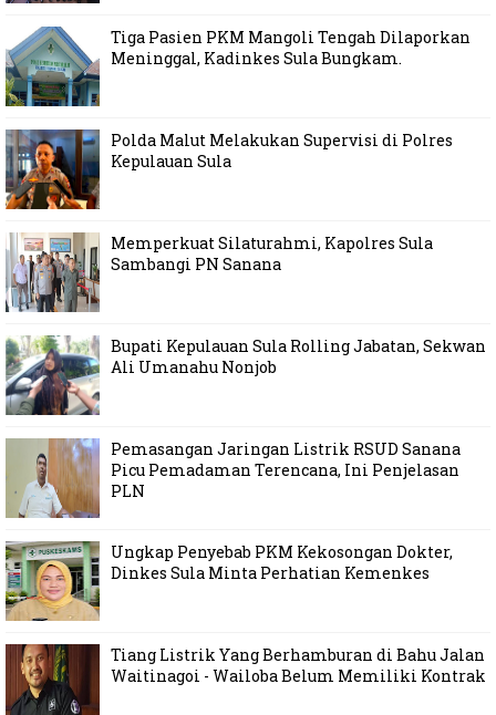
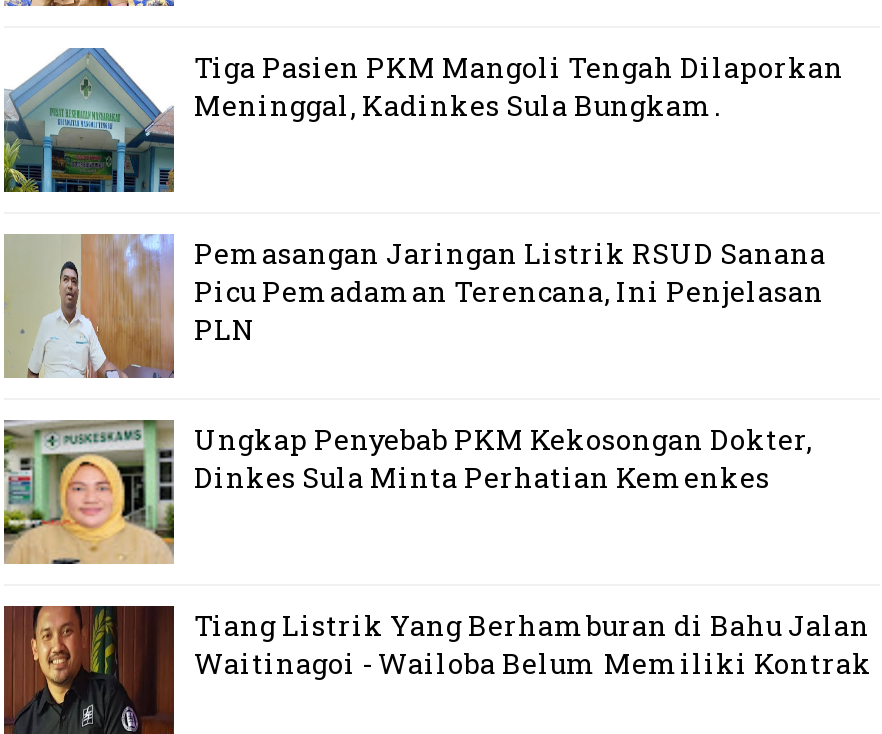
[6,128,453,210] [image] | Polda Malut Melakukan Supervisi di Polres | Kepulauan Sula -> none
[6,232,433,313] [image] | Memperkuat Silaturahmi, Kapolres Sula | Sambangi PN Sanana -> none
[4,335,486,416] [image] | Bupati Kepulauan Sula Rolling Jabatan, Sekwan | Ali Umanahu Nonjob -> none

